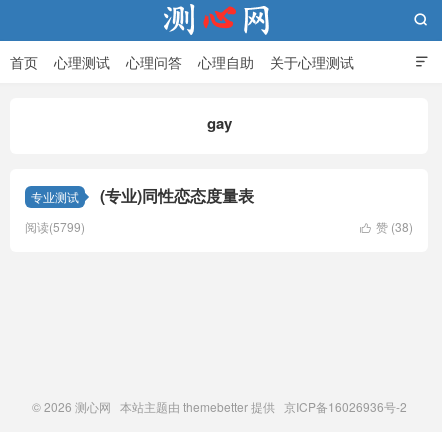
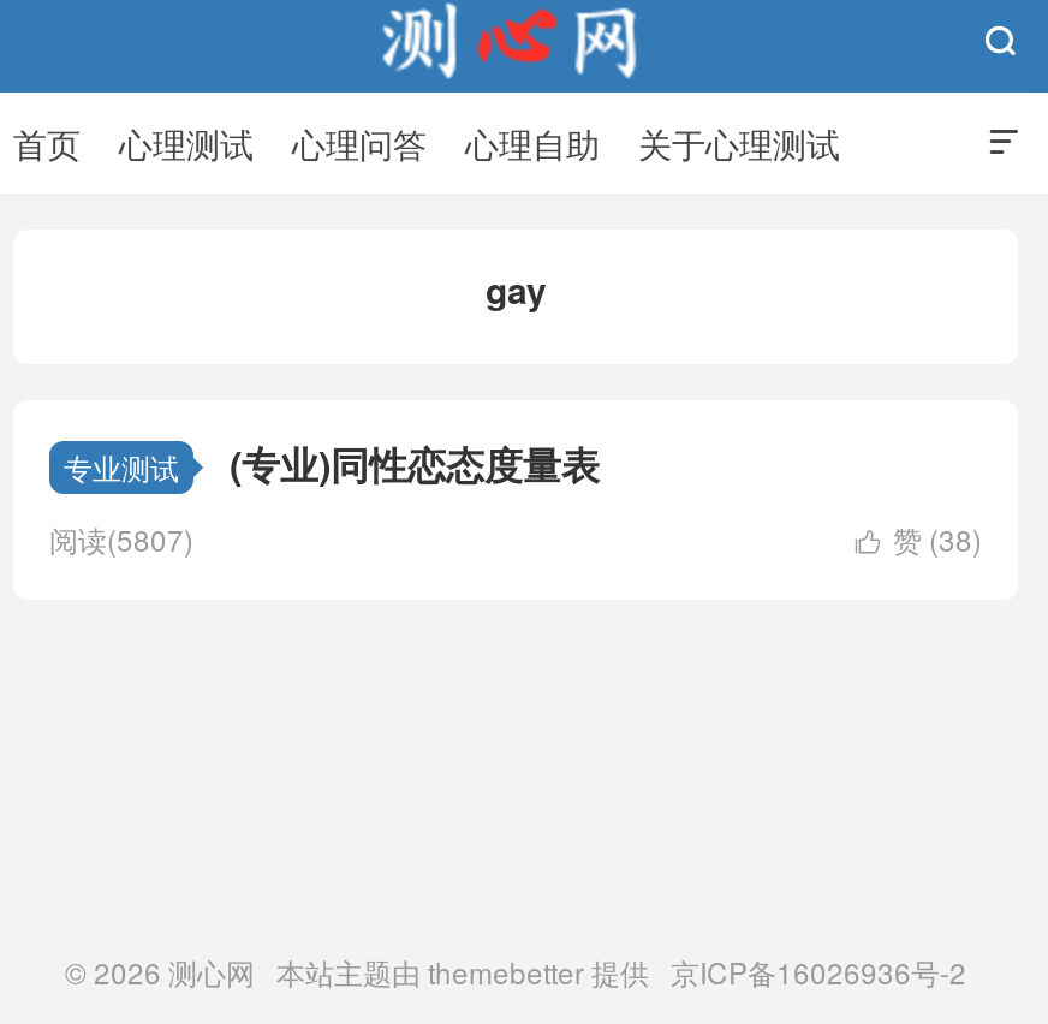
[25,218,85,235] 阅读(5799) -> [49,518,193,559] 阅读(5807)

